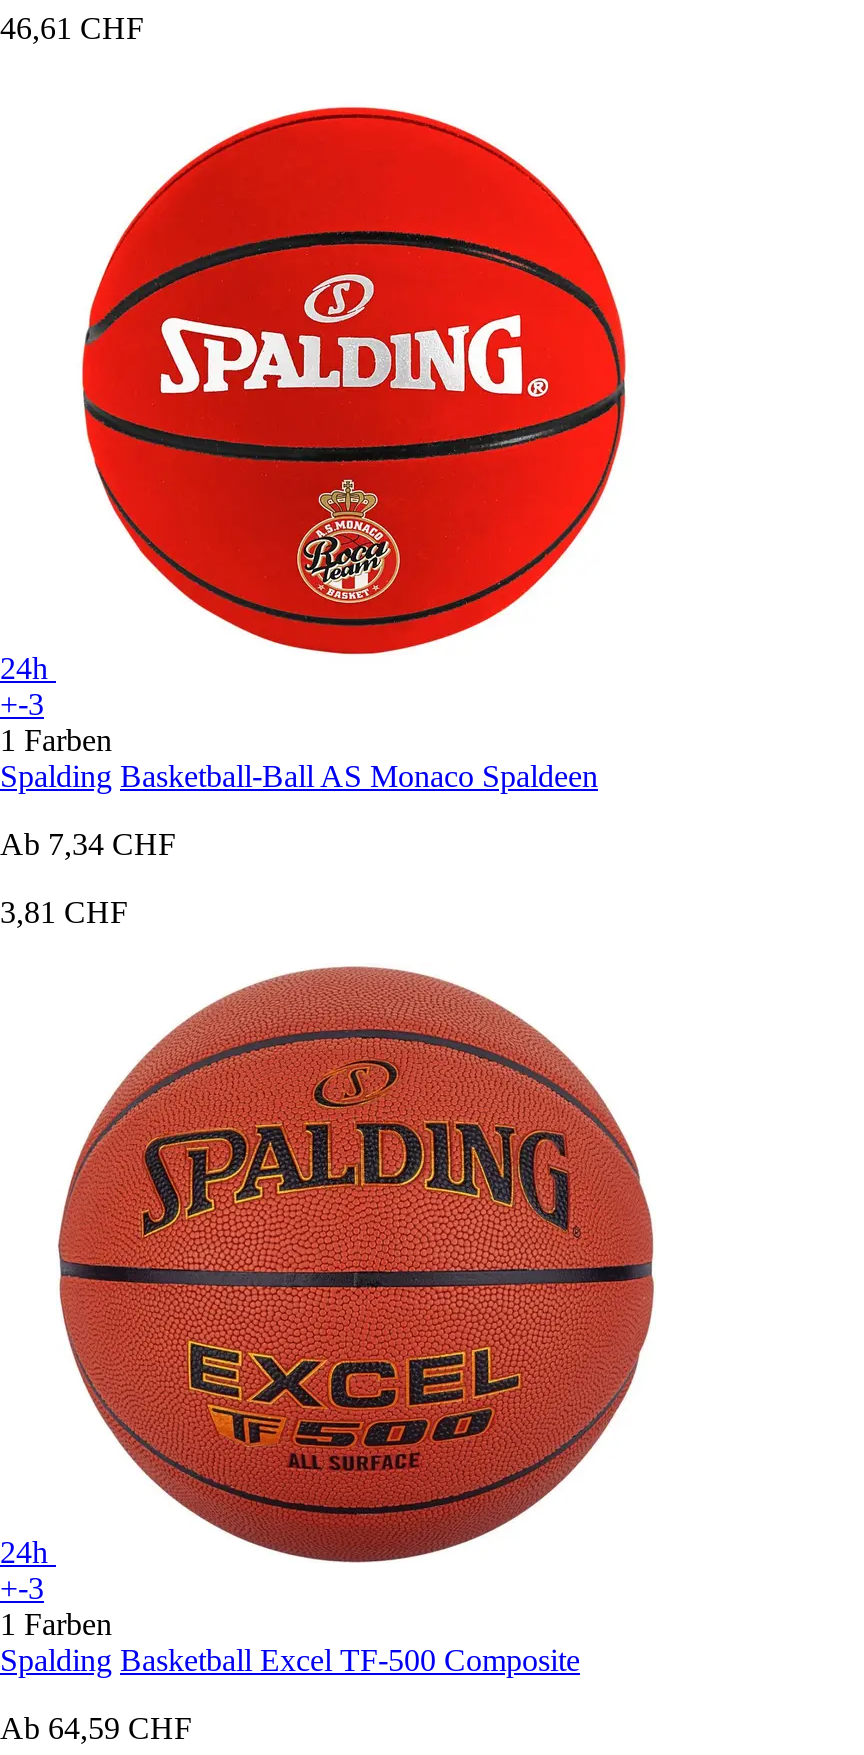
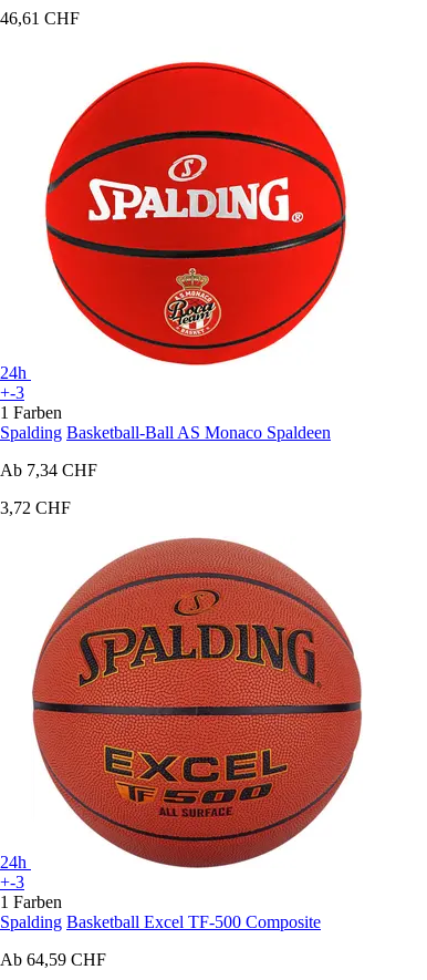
[0,896,128,930] 3,81 CHF -> [0,499,71,518] 3,72 CHF

